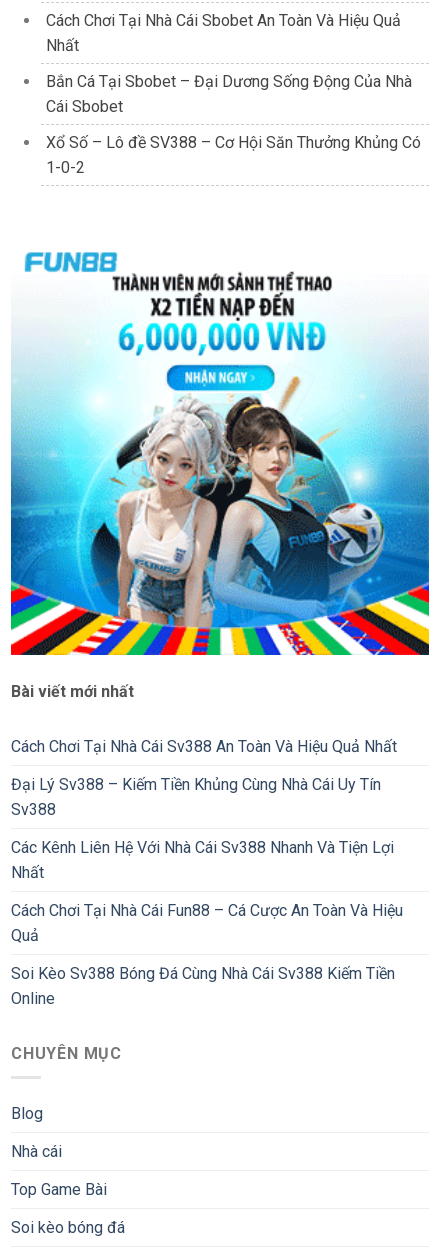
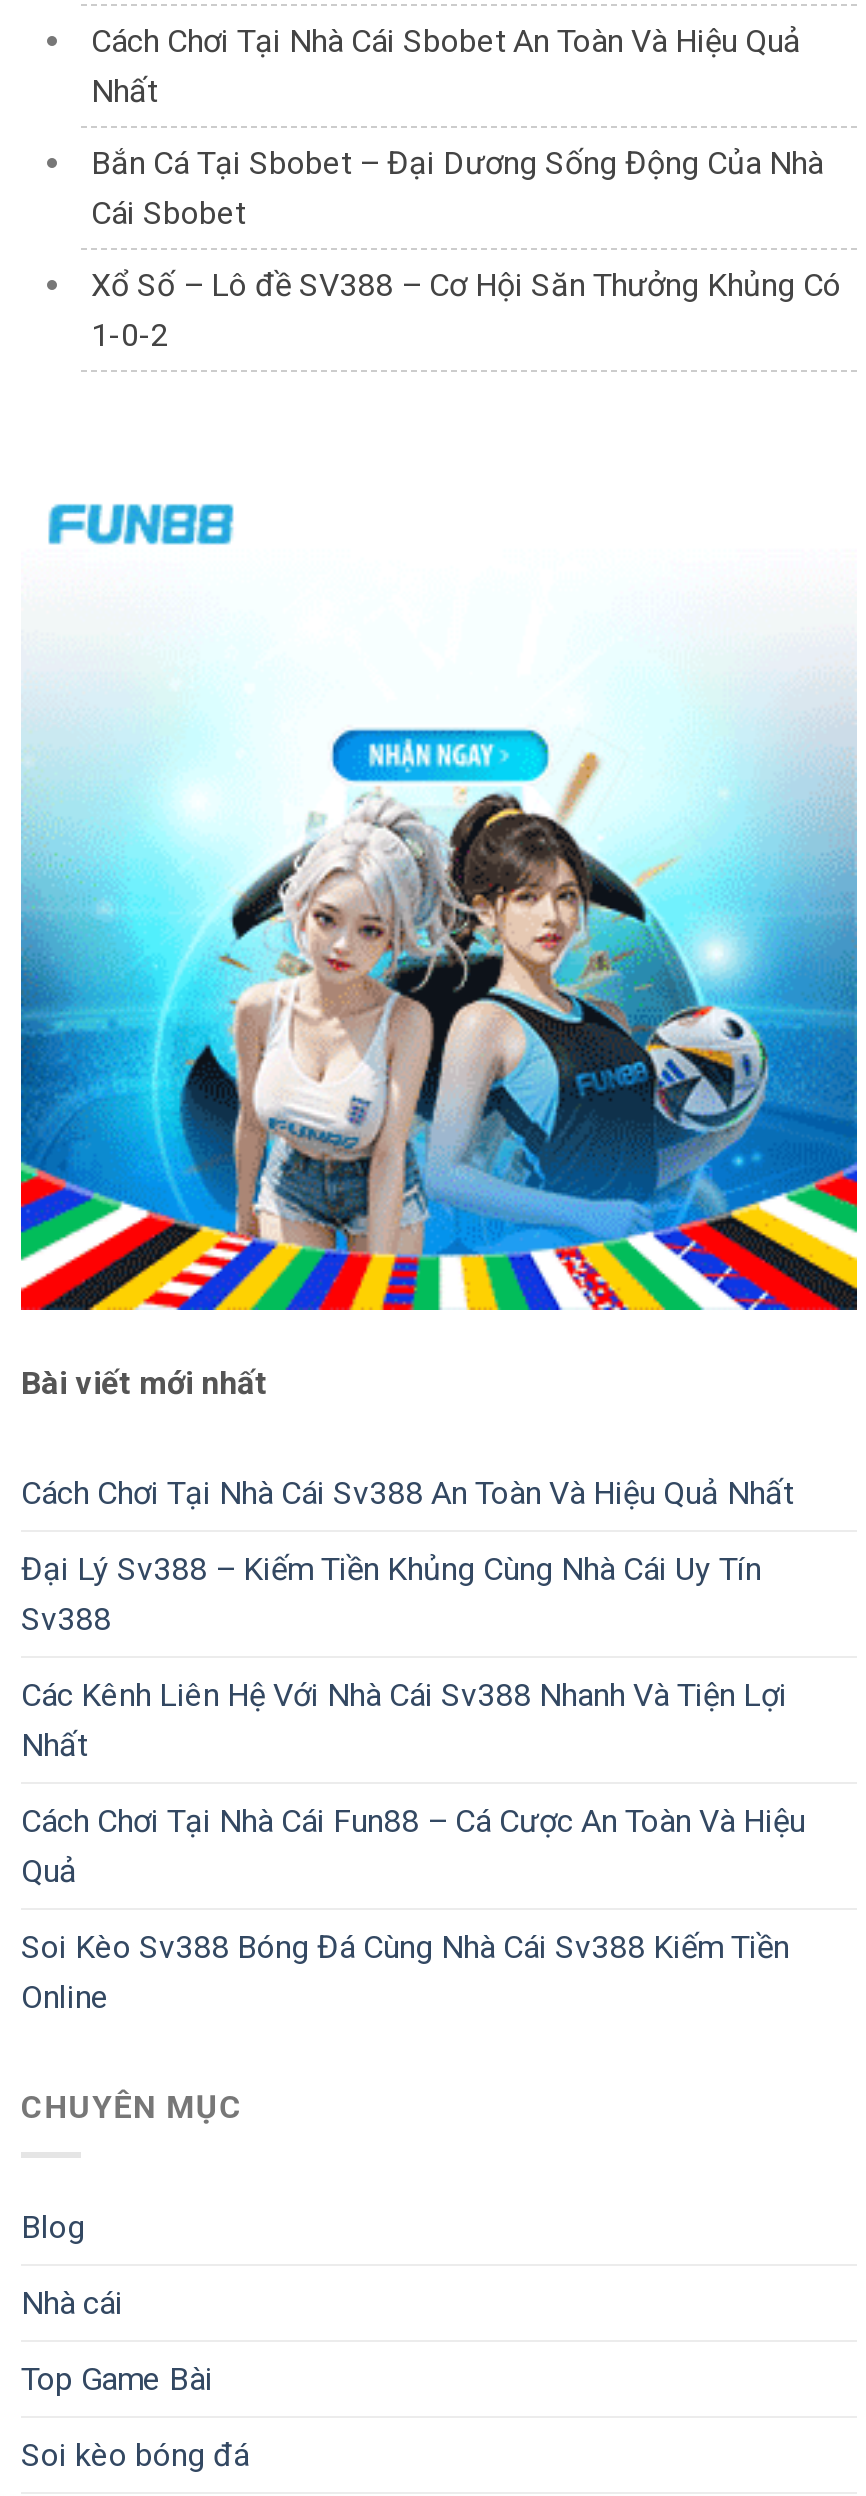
[112,271,333,357] [image] -> none

